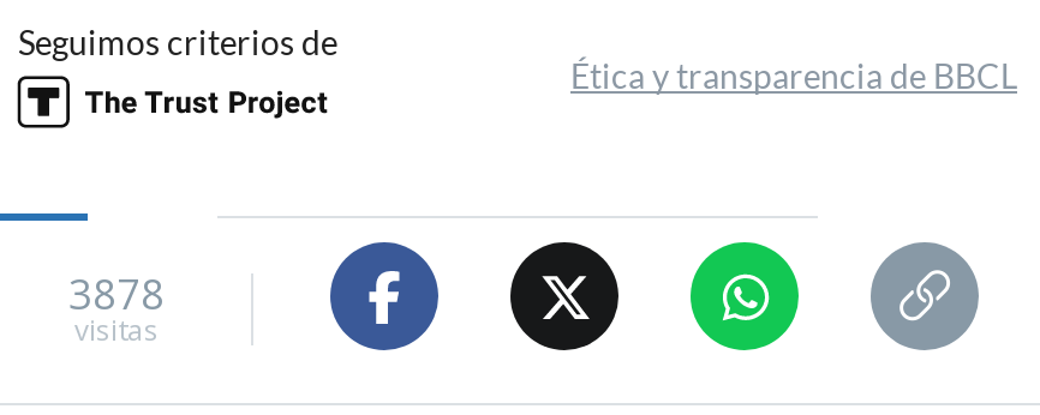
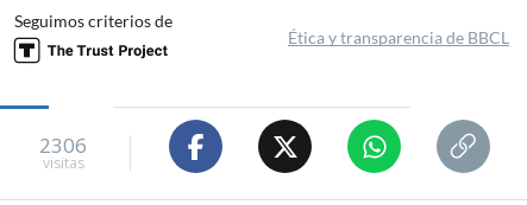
[68,265,165,320] 3878 -> [39,131,87,158] 2306

